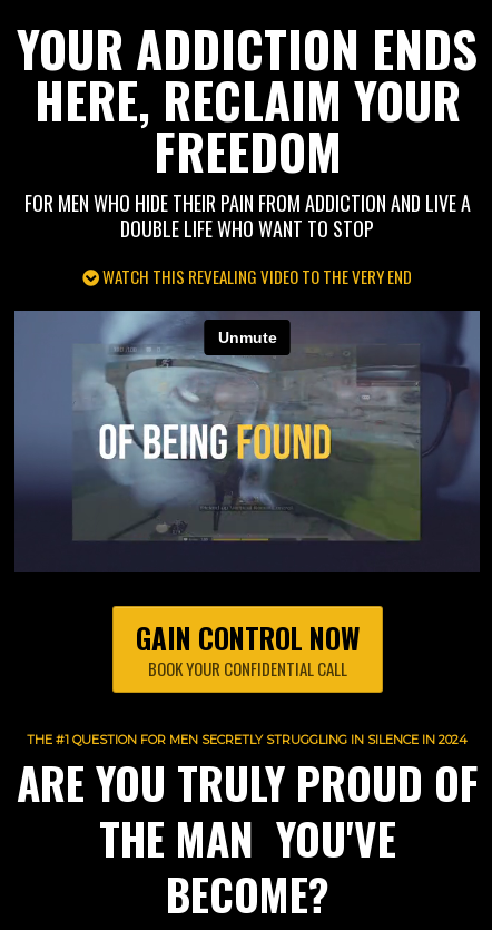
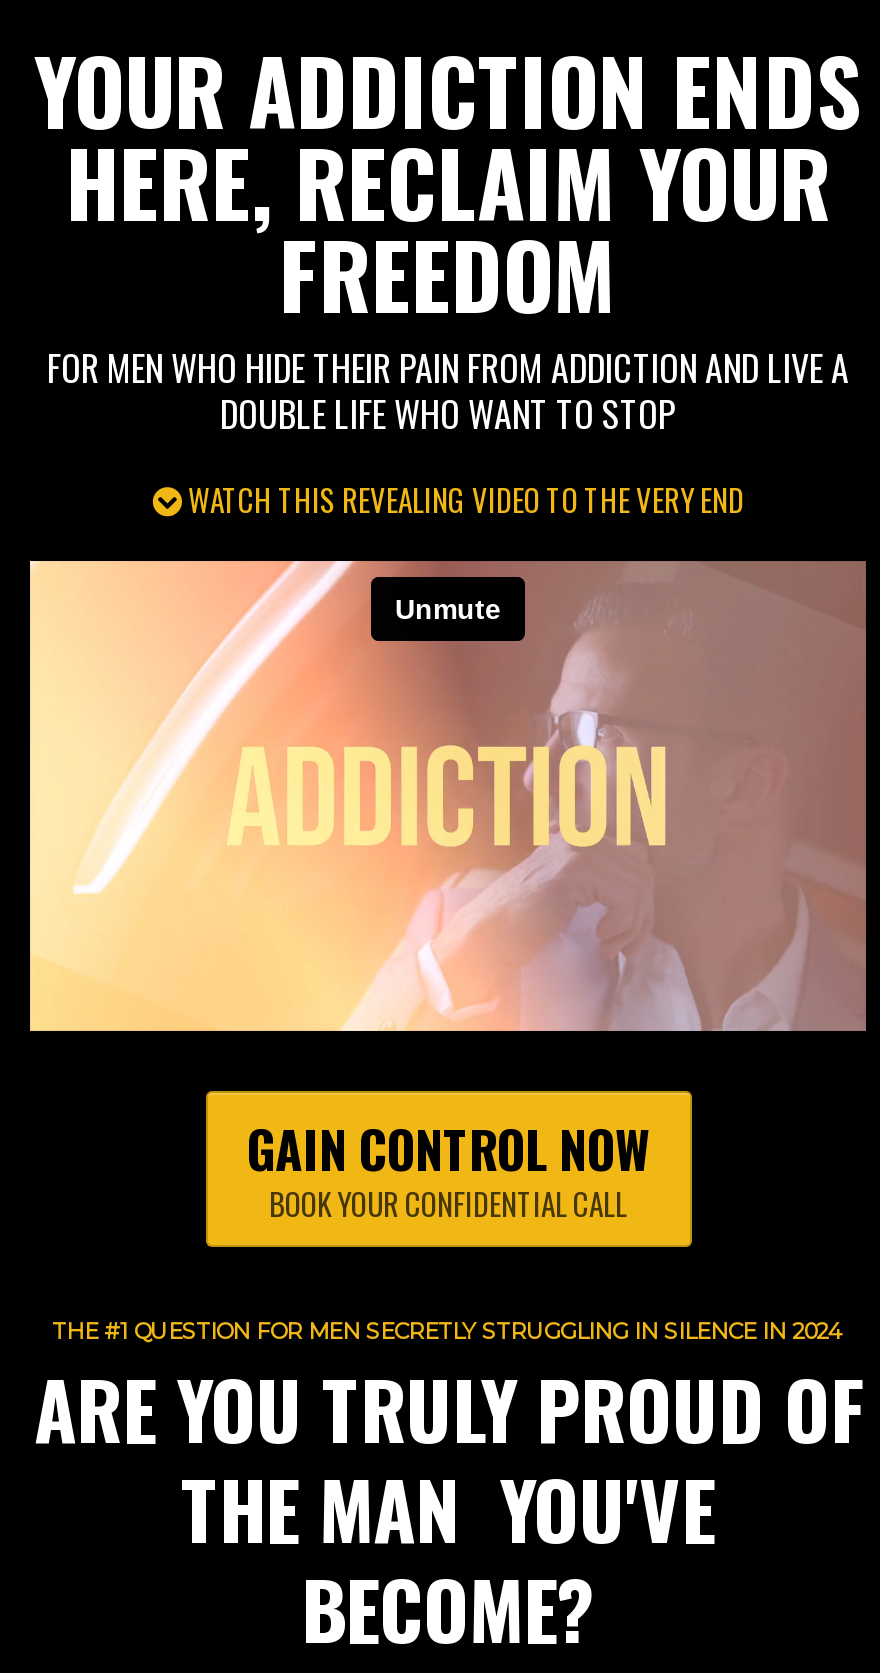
[13,310,480,572] [image] -> [28,559,866,1033] [image]

